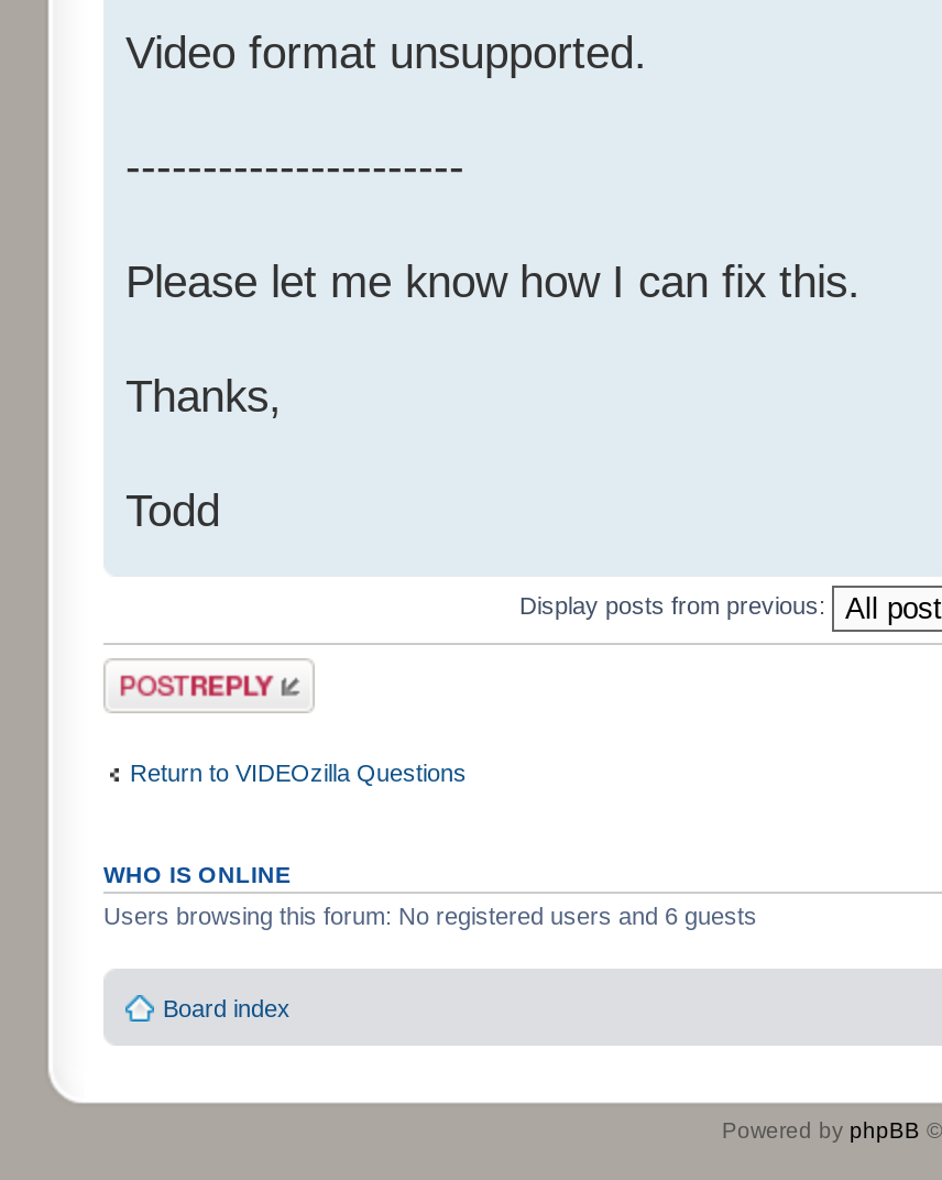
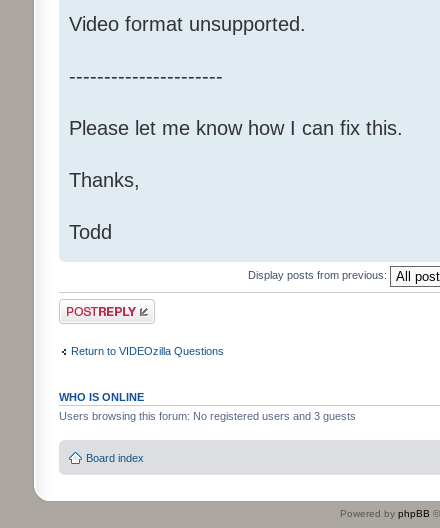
[103,903,757,929] Users browsing this forum: No registered users and 6 guests -> [59,410,356,422] Users browsing this forum: No registered users and 3 guests

